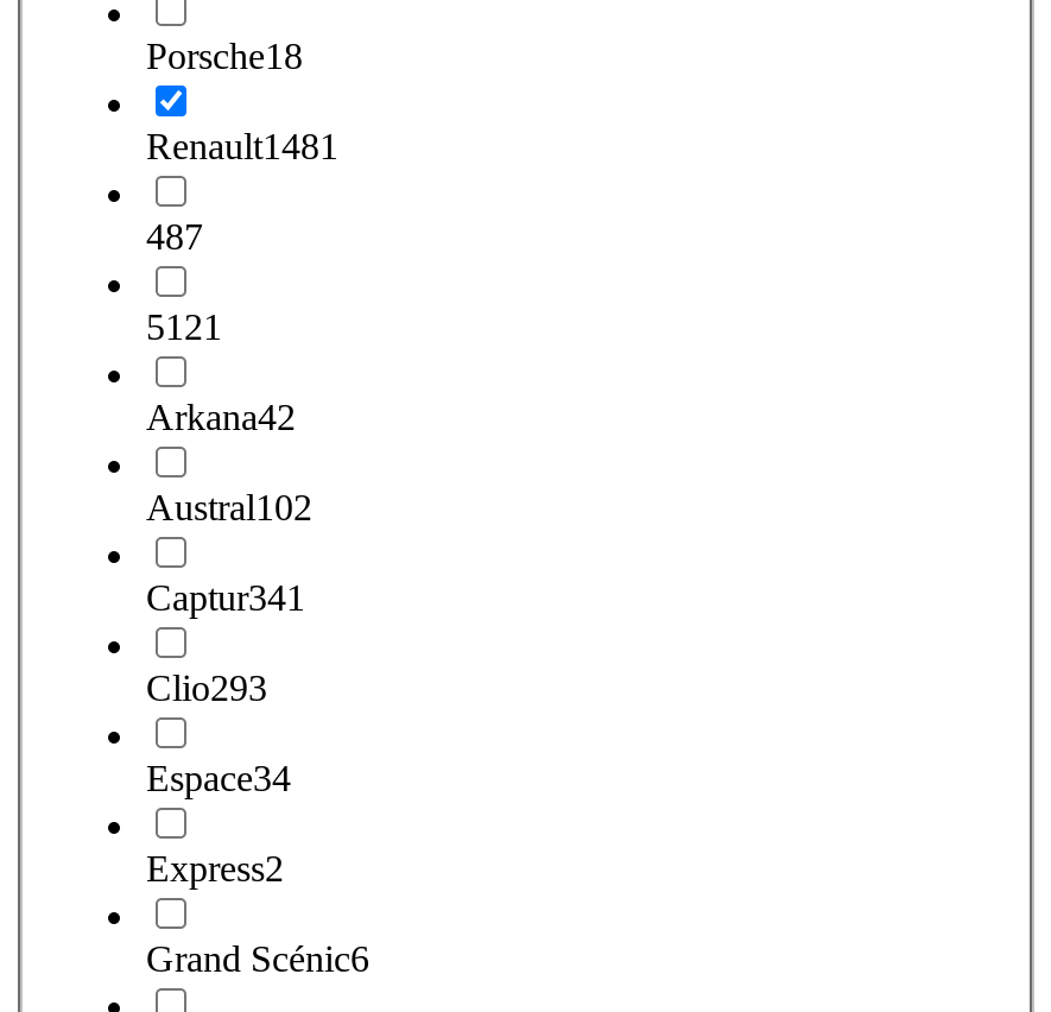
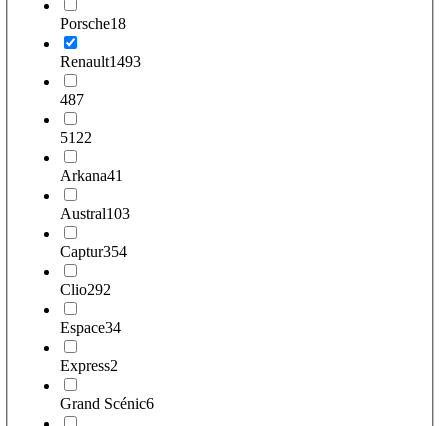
[146,125,338,165] Renault1481 -> [60,53,141,70] Renault1493
[146,306,222,346] 5121 -> [60,129,92,146] 5122
[146,396,296,436] Arkana42 -> [60,167,123,184] Arkana41
[146,486,312,526] Austral102 -> [60,205,130,222] Austral103
[146,576,305,617] Captur341 -> [60,243,127,260] Captur354
[146,667,267,707] Clio293 -> [60,281,111,298] Clio292

